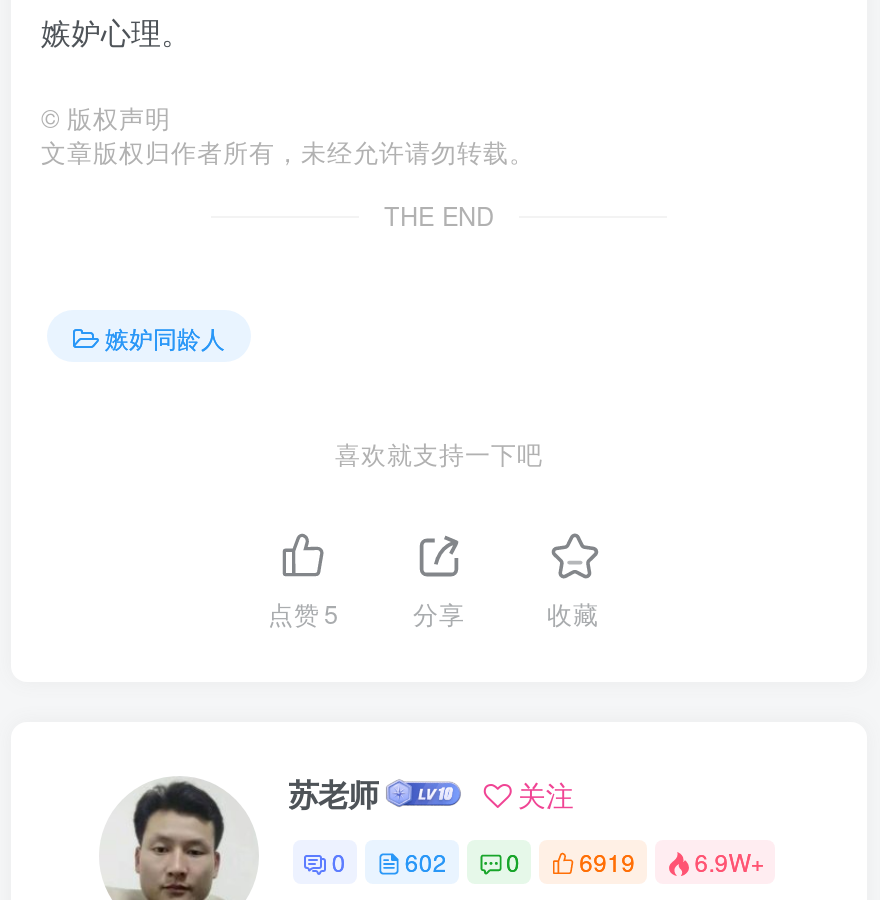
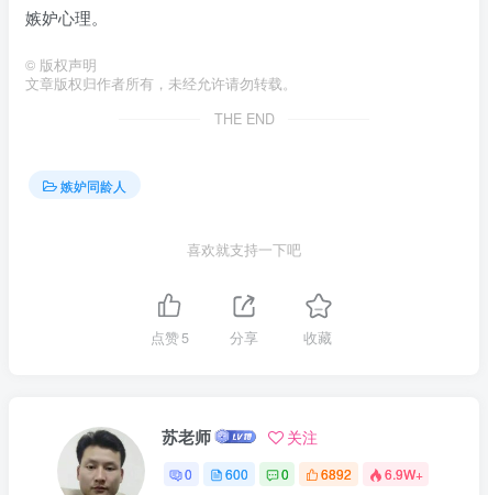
[405,845,447,879] 602 -> [225,465,248,483] 600
[579,845,635,879] 6919 -> [321,465,352,483] 6892

